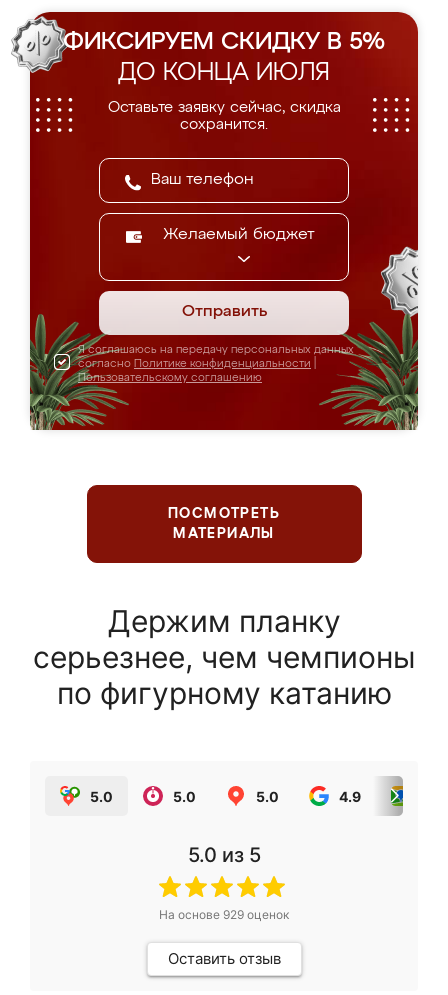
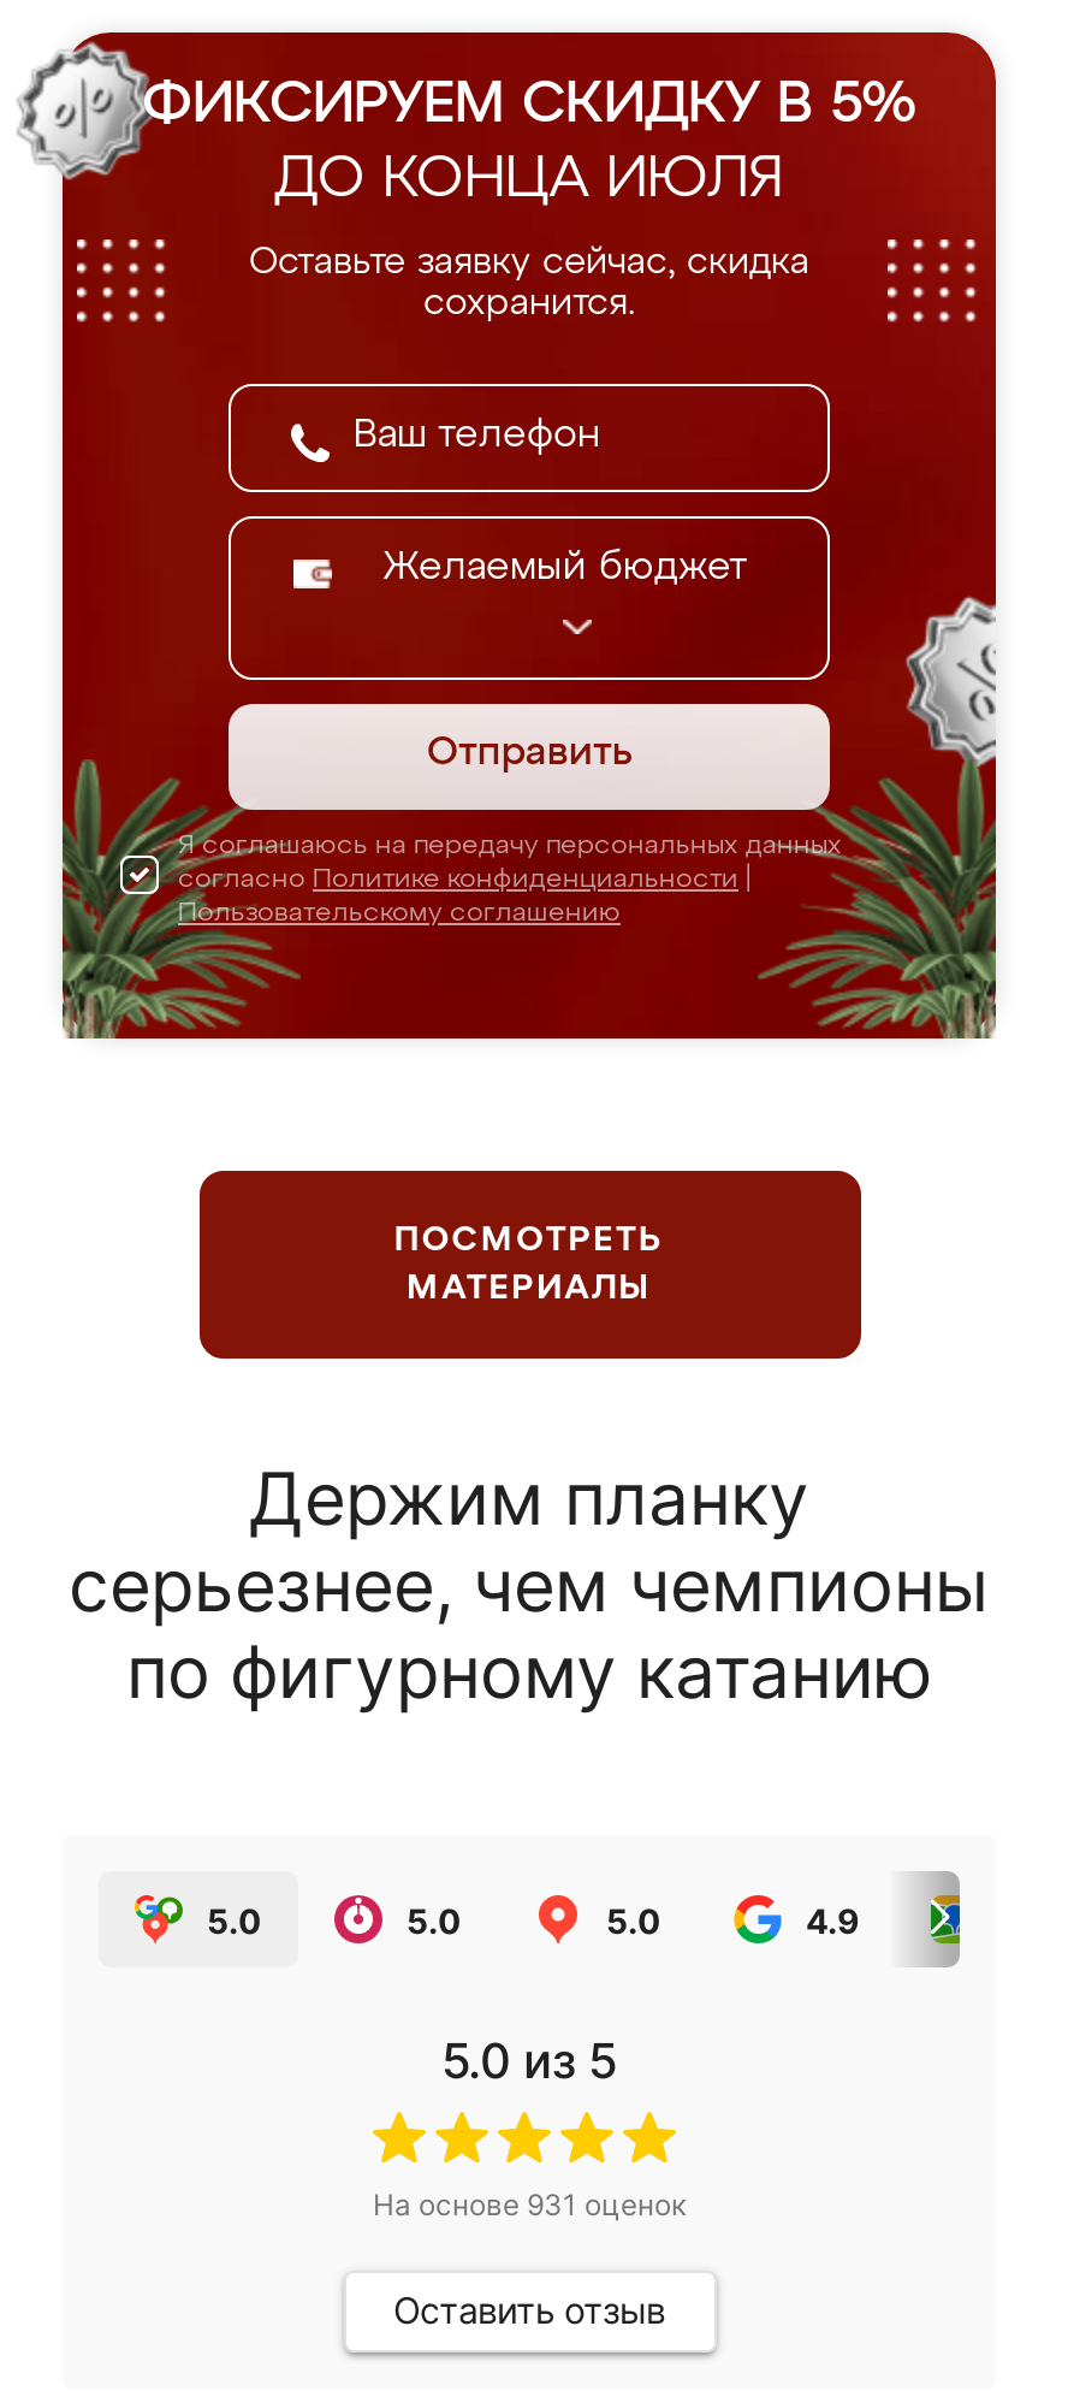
[159,907,289,922] На основе 929 оценок -> [373,2186,686,2223] На основе 931 оценок

